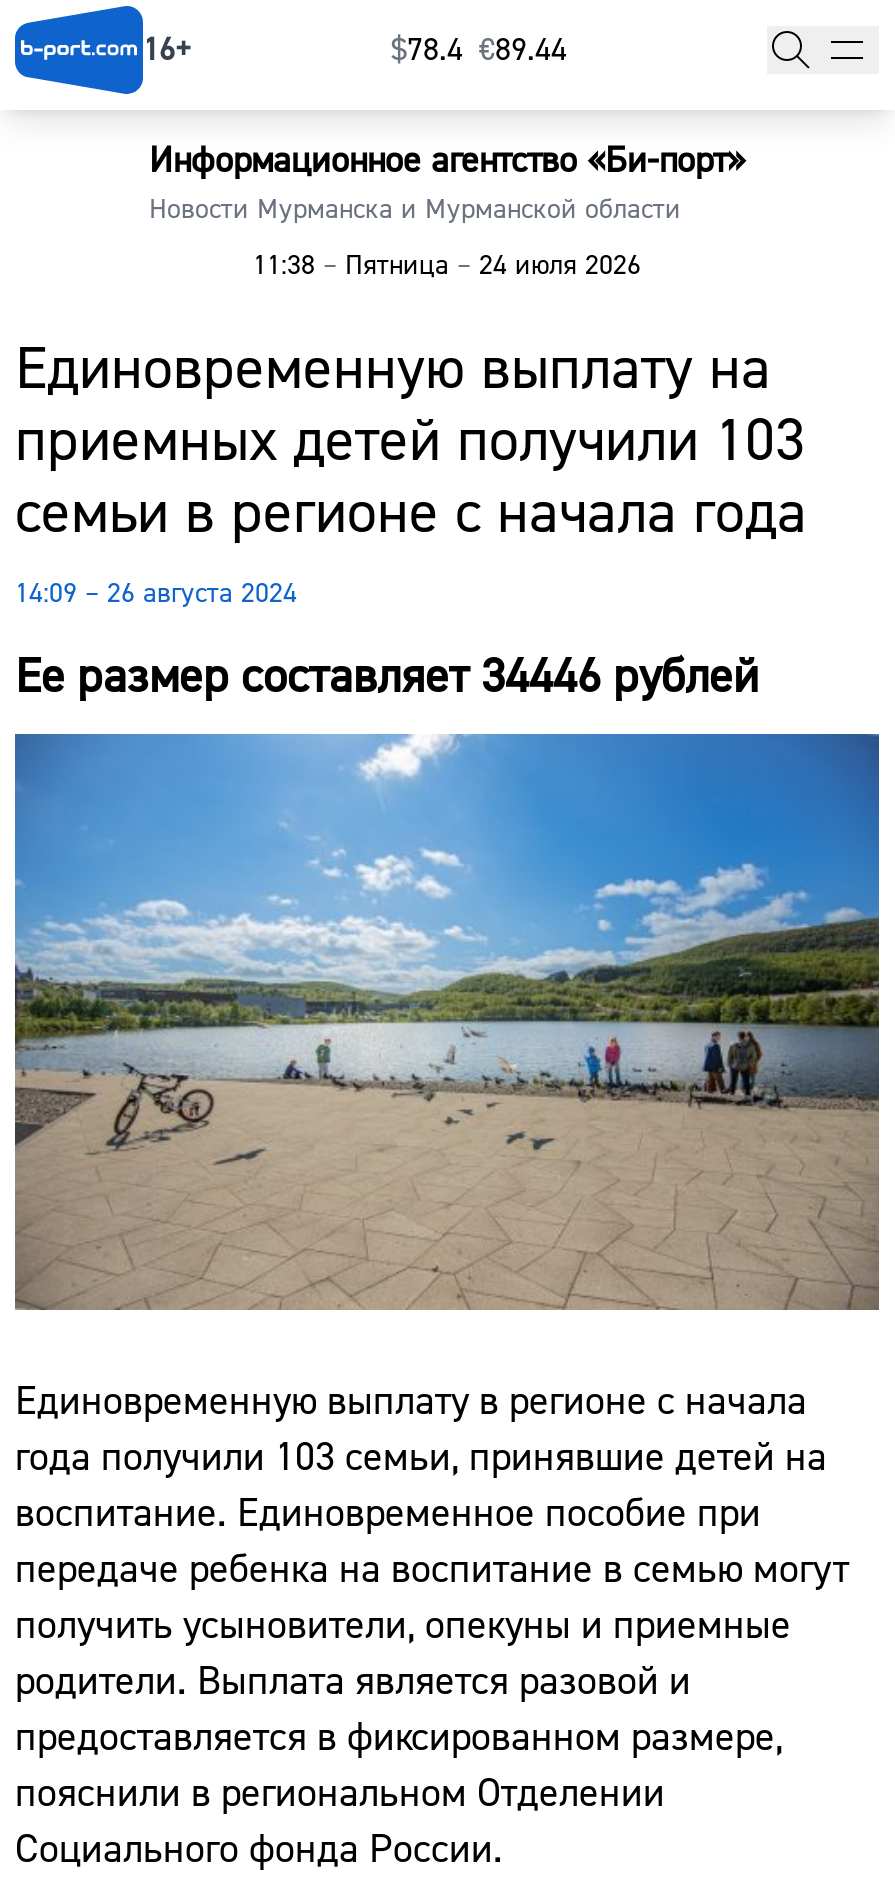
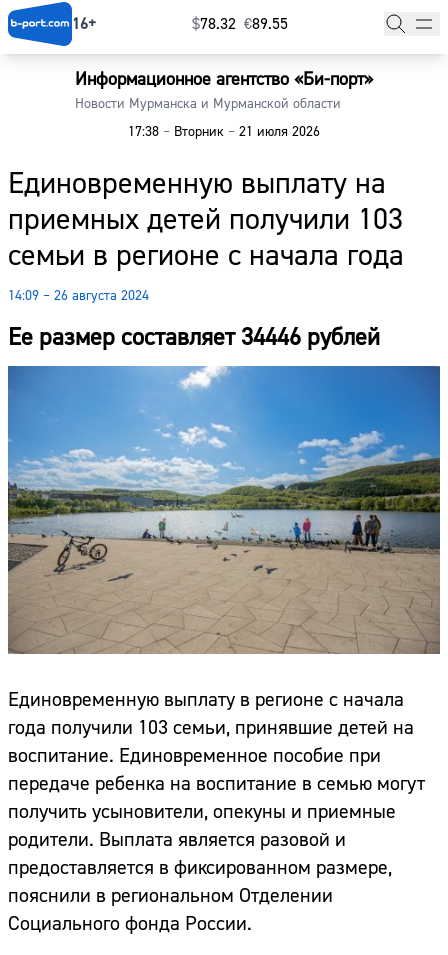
[391,30,567,70] $78.4 €89.44 -> [192,14,288,34] $78.32 €89.55
[253,249,641,285] 11:38 – Пятница – 24 июля 2026 -> [128,123,320,141] 17:38 – Вторник – 21 июля 2026

